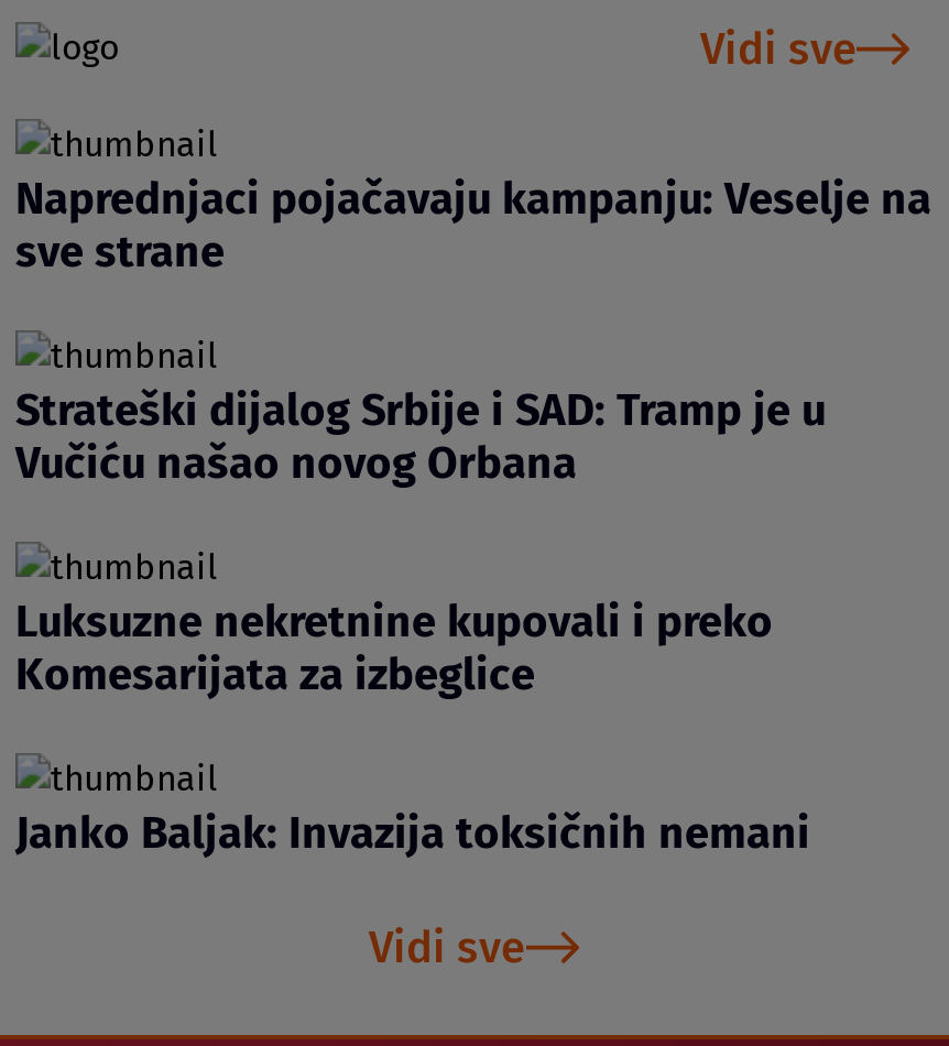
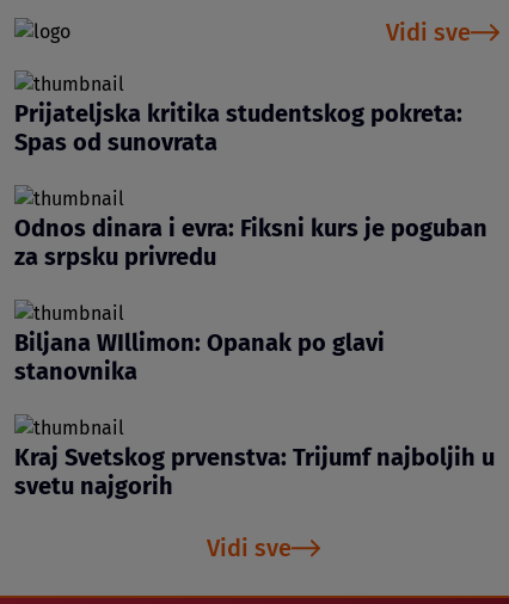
[15,172,931,278] Naprednjaci pojačavaju kampanju: Veselje na | sve strane -> [14,99,462,156] Prijateljska kritika studentskog pokreta: | Spas od sunovrata
[15,383,826,489] Strateški dijalog Srbije i SAD: Tramp je u | Vučiću našao novog Orbana -> [14,213,487,270] Odnos dinara i evra: Fiksni kurs je poguban | za srpsku privredu
[15,595,773,700] Luksuzne nekretnine kupovali i preko | Komesarijata za izbeglice -> [14,328,385,385] Biljana WIllimon: Opanak po glavi | stanovnika
[15,806,810,859] Janko Baljak: Invazija toksičnih nemani -> [14,442,495,500] Kraj Svetskog prvenstva: Trijumf najboljih u | svetu najgorih

